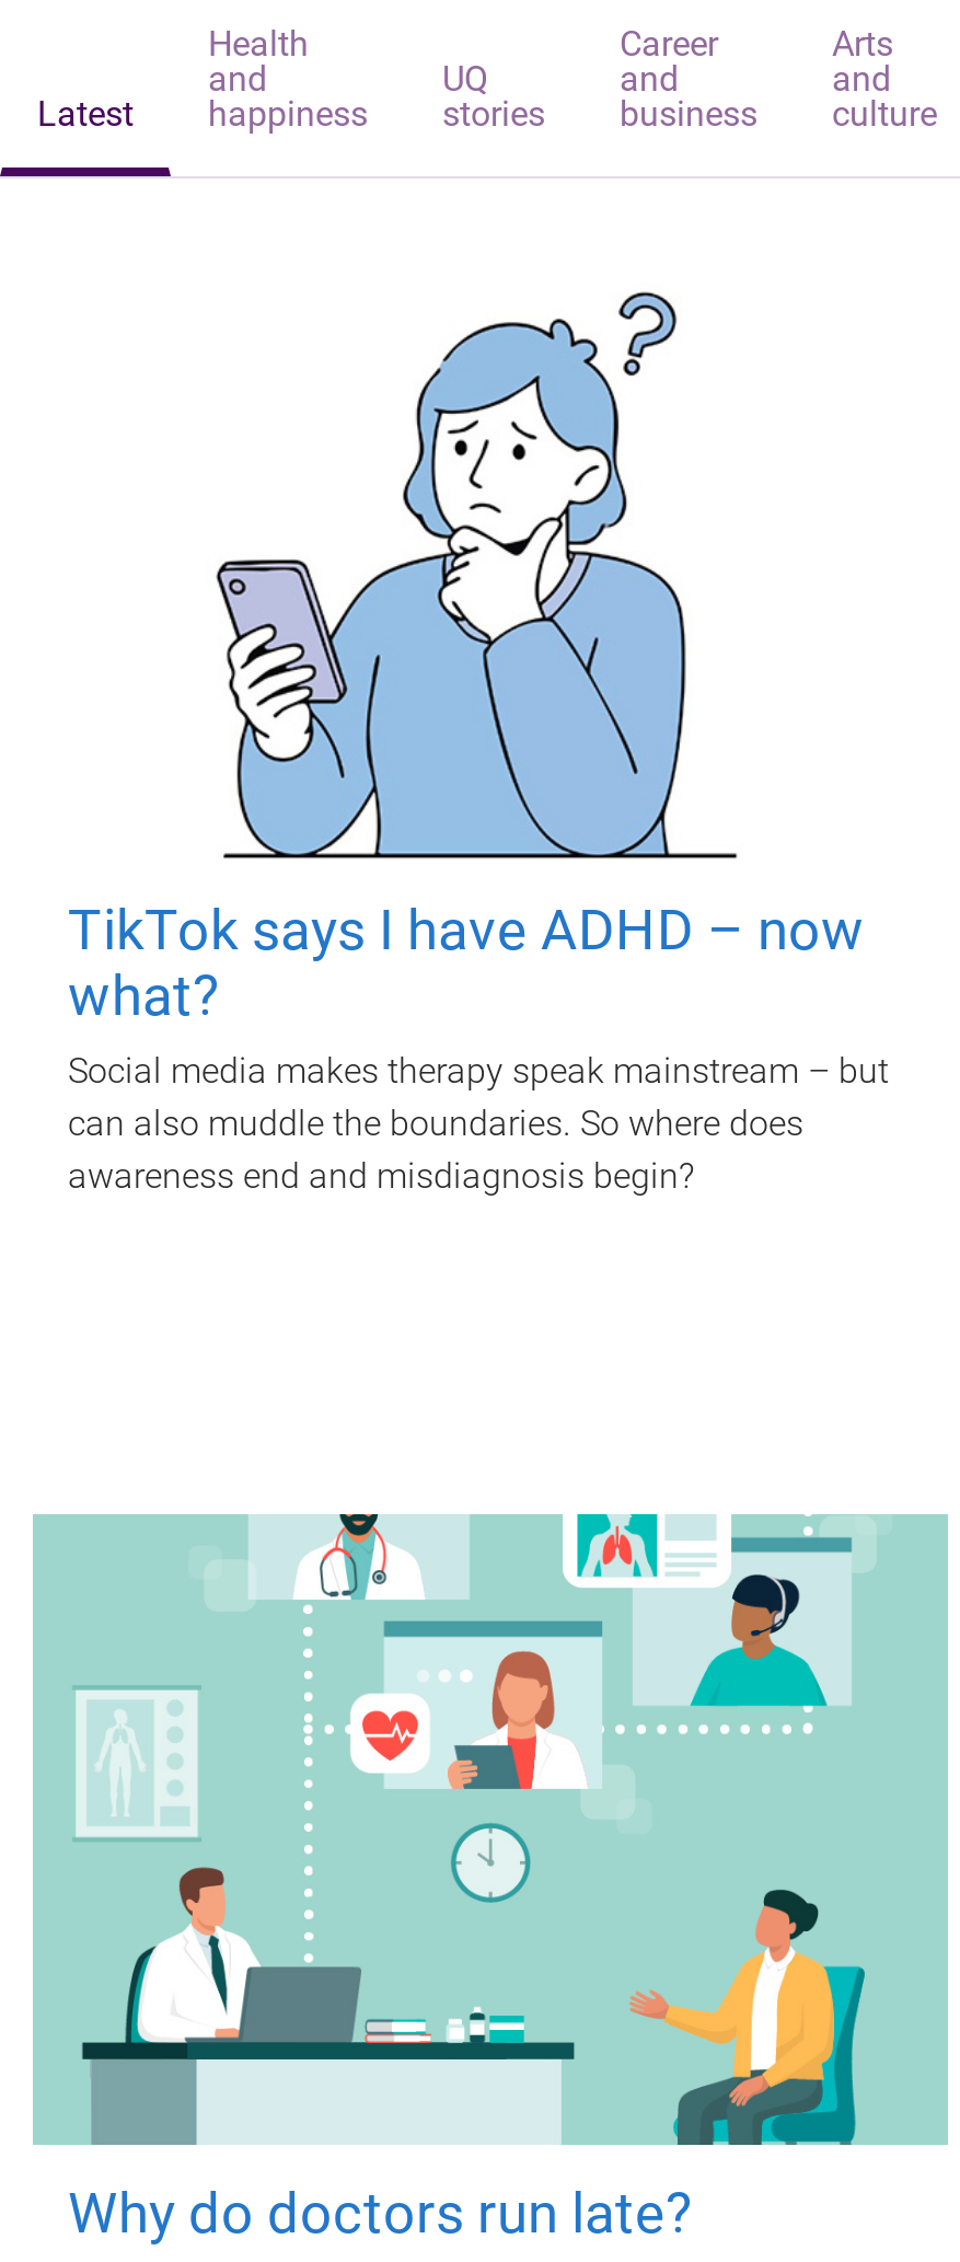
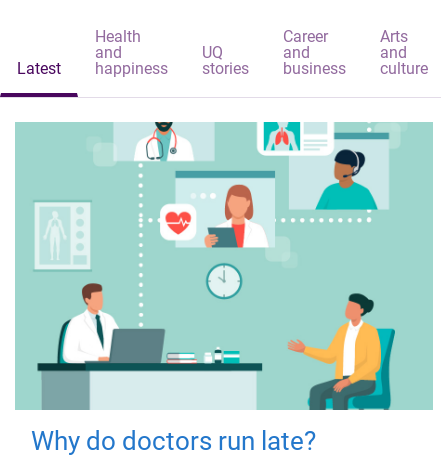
[68,290,889,1197] [image] | TikTok says I have ADHD – now | what? | Social media makes therapy speak mainstream – but | can also muddle the boundaries. So where does | awareness end and misdiagnosis begin? -> none

